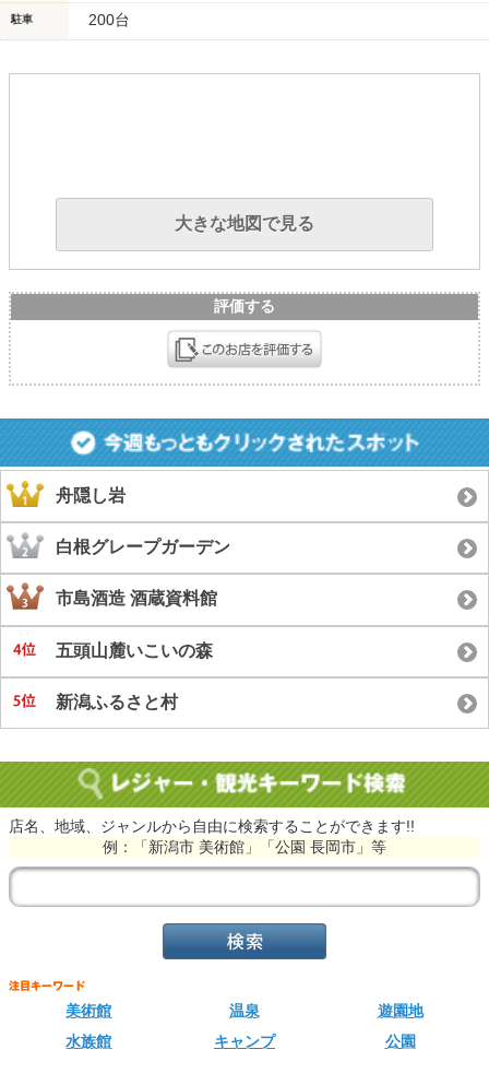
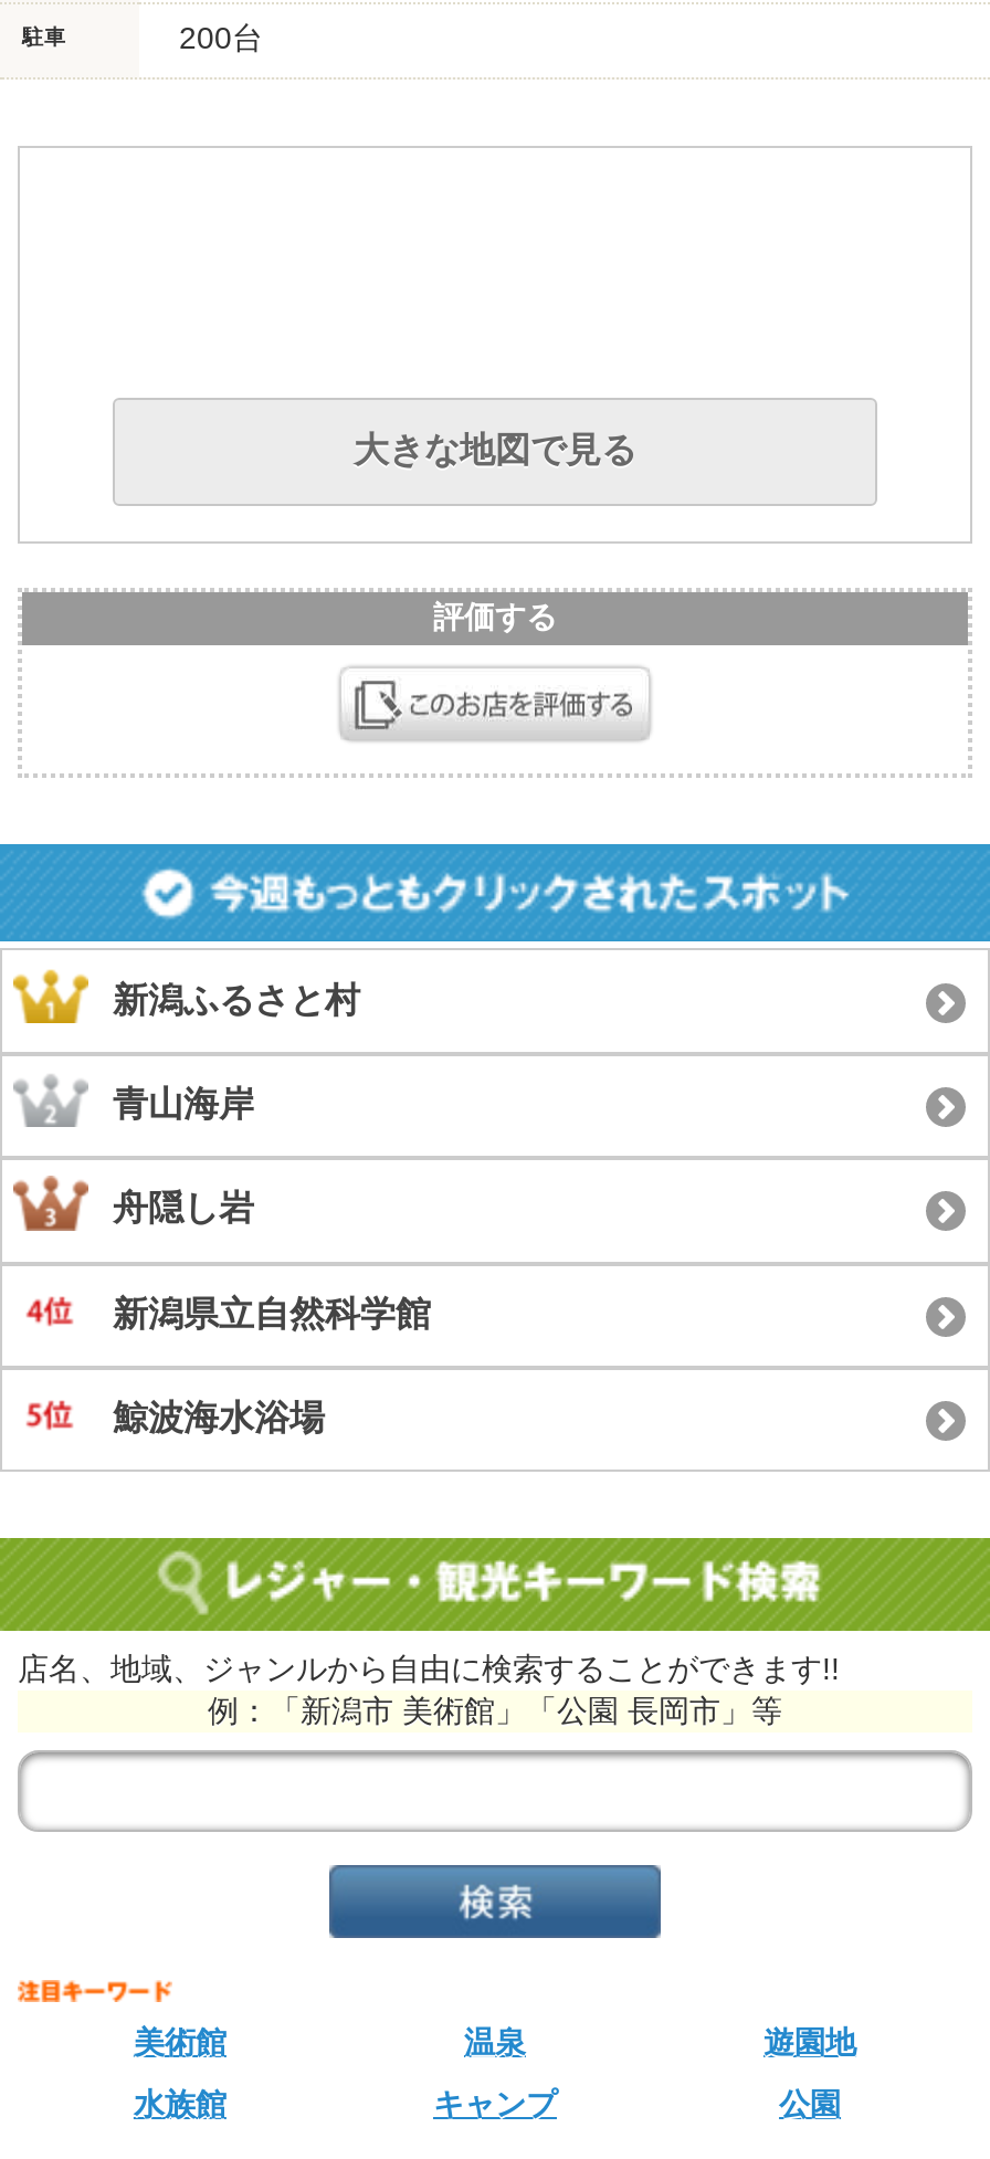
none -> [113,1085,254,1123] 青山海岸
moved [56,486,126,504] -> [113,1190,254,1227]: 舟隠し岩
[56,538,230,660] 白根グレープガーデン | 市島酒造 酒蔵資料館 | 五頭山麓いこいの森 -> [113,1294,431,1437] 新潟県立自然科学館 | 鯨波海水浴場
moved [56,693,178,711] -> [113,980,360,1018]: 新潟ふるさと村

